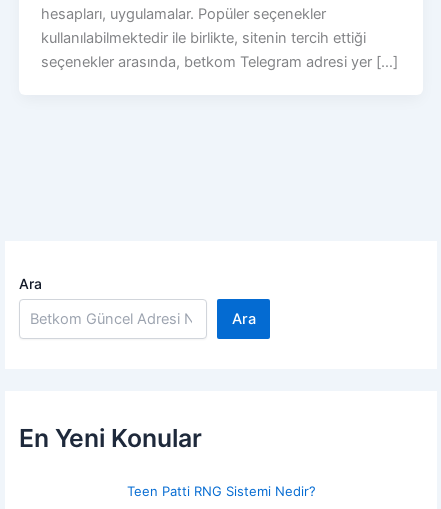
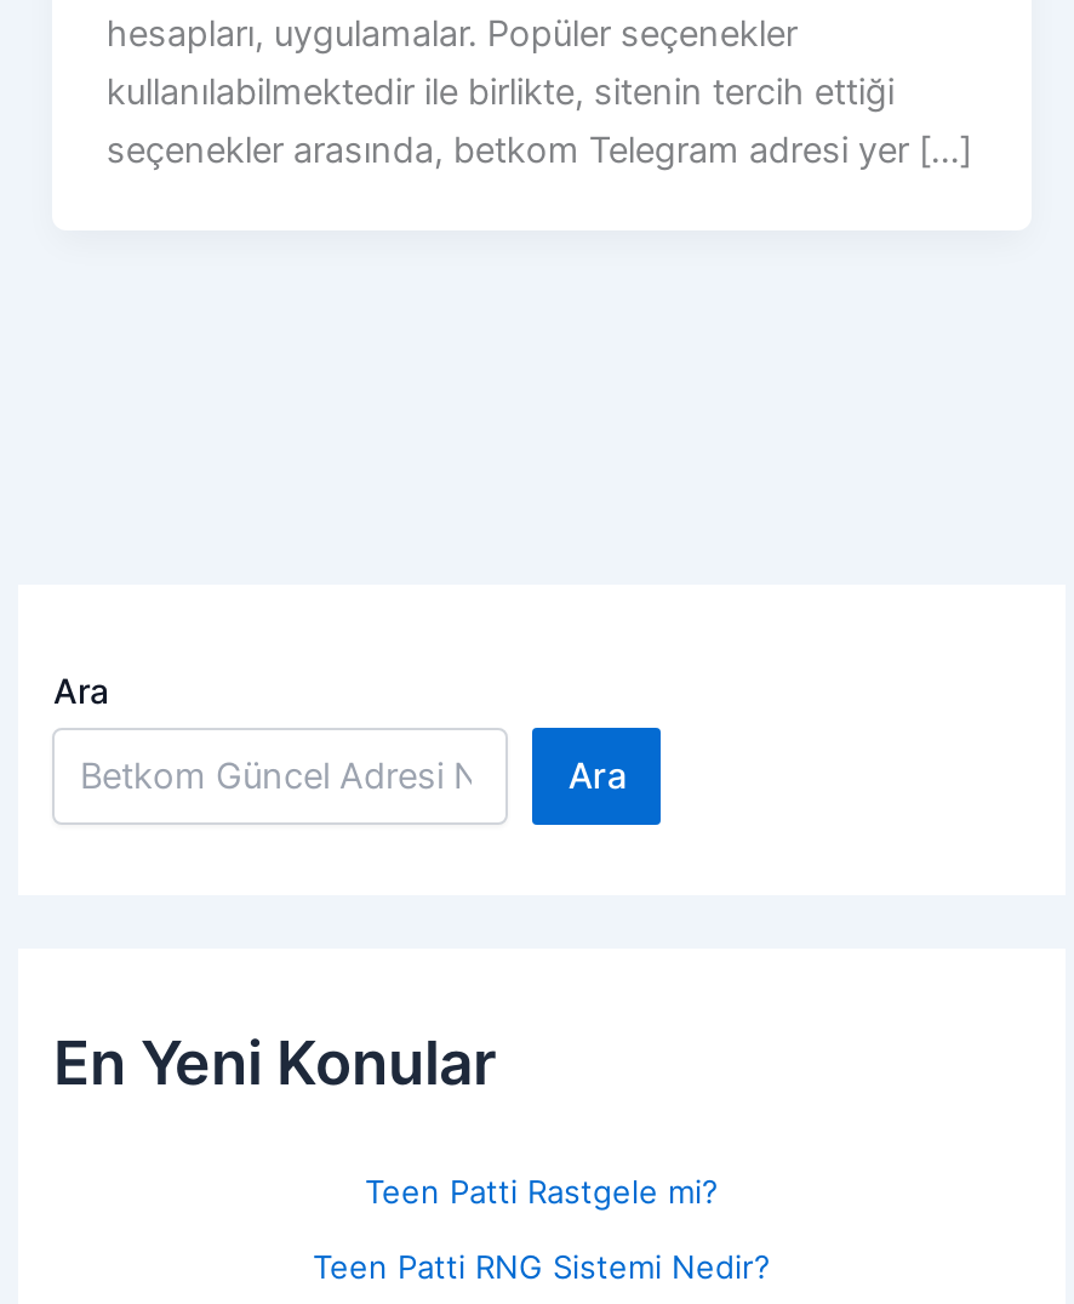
none -> [365,1171,719,1209] Teen Patti Rastgele mi?

